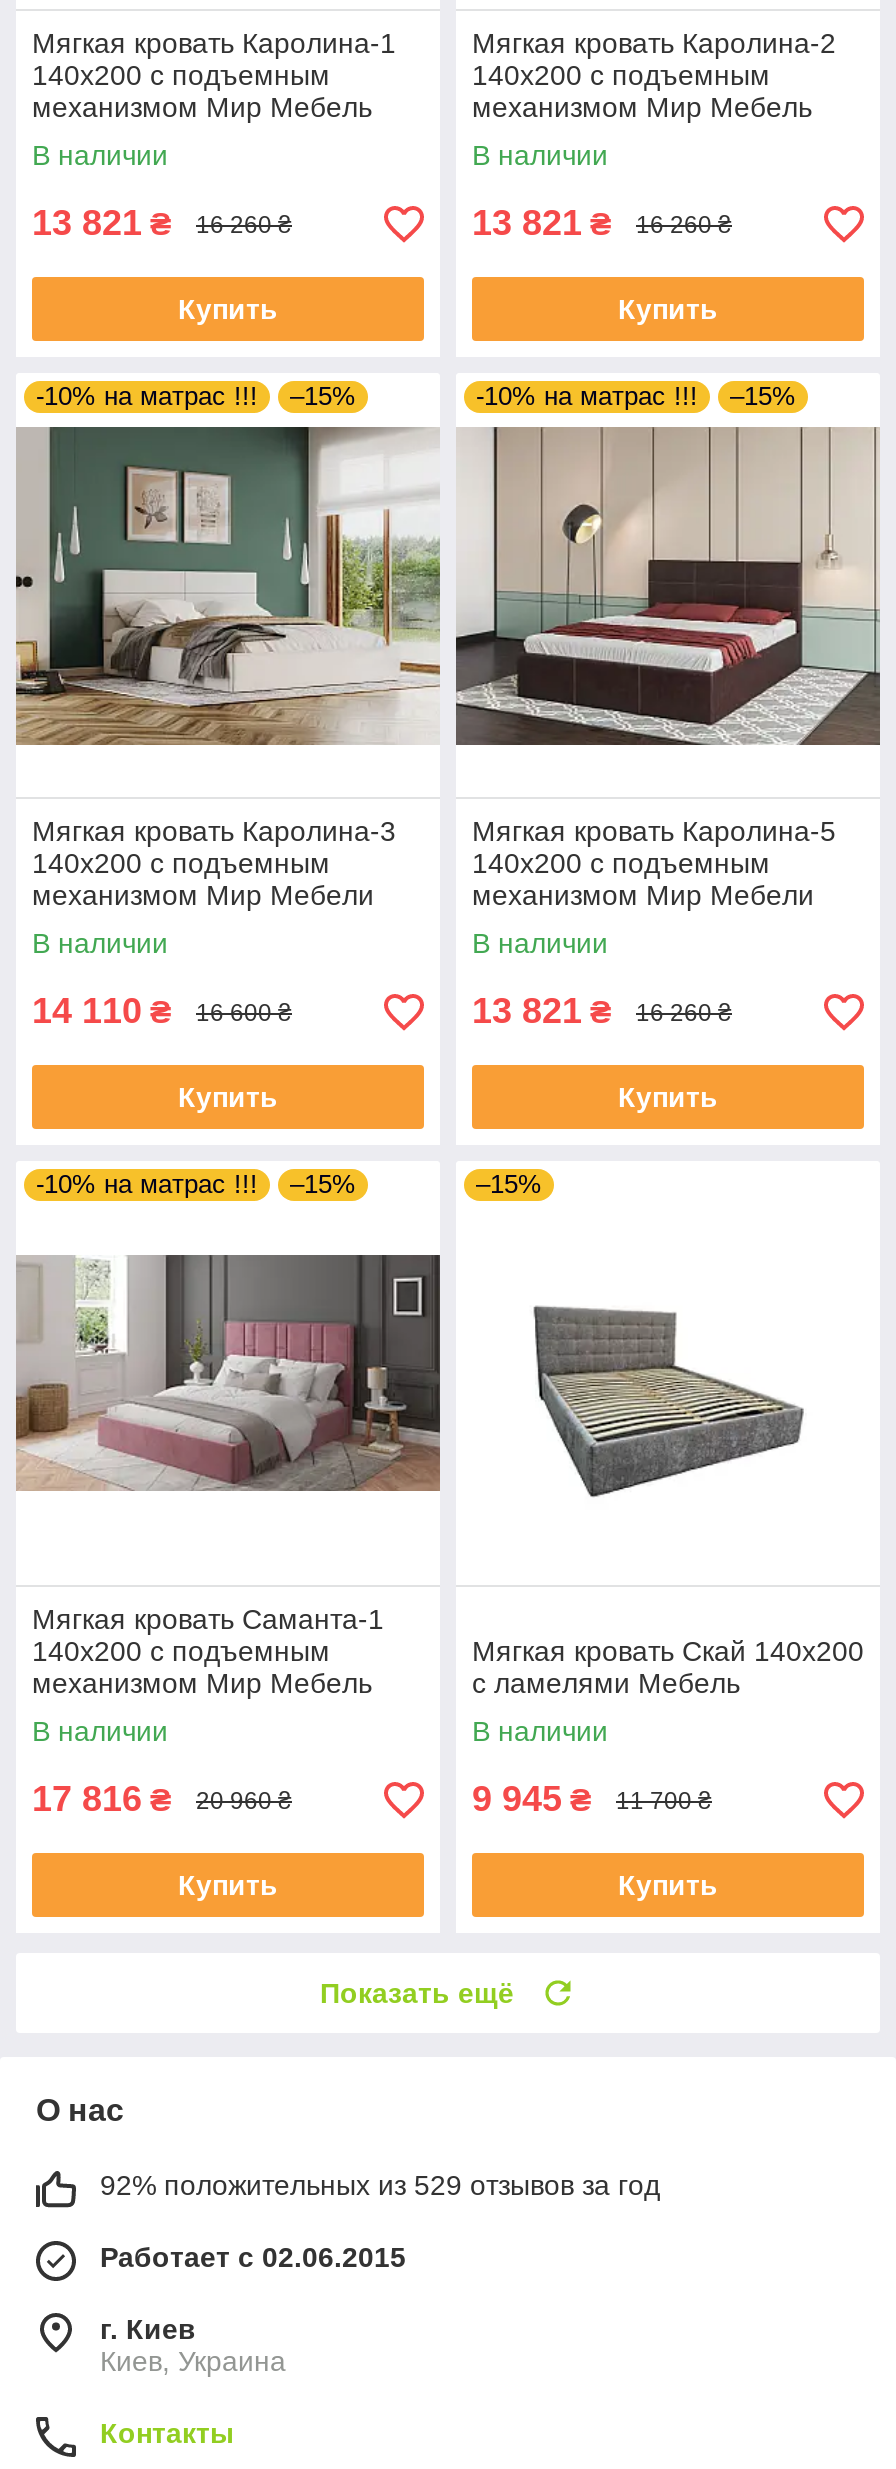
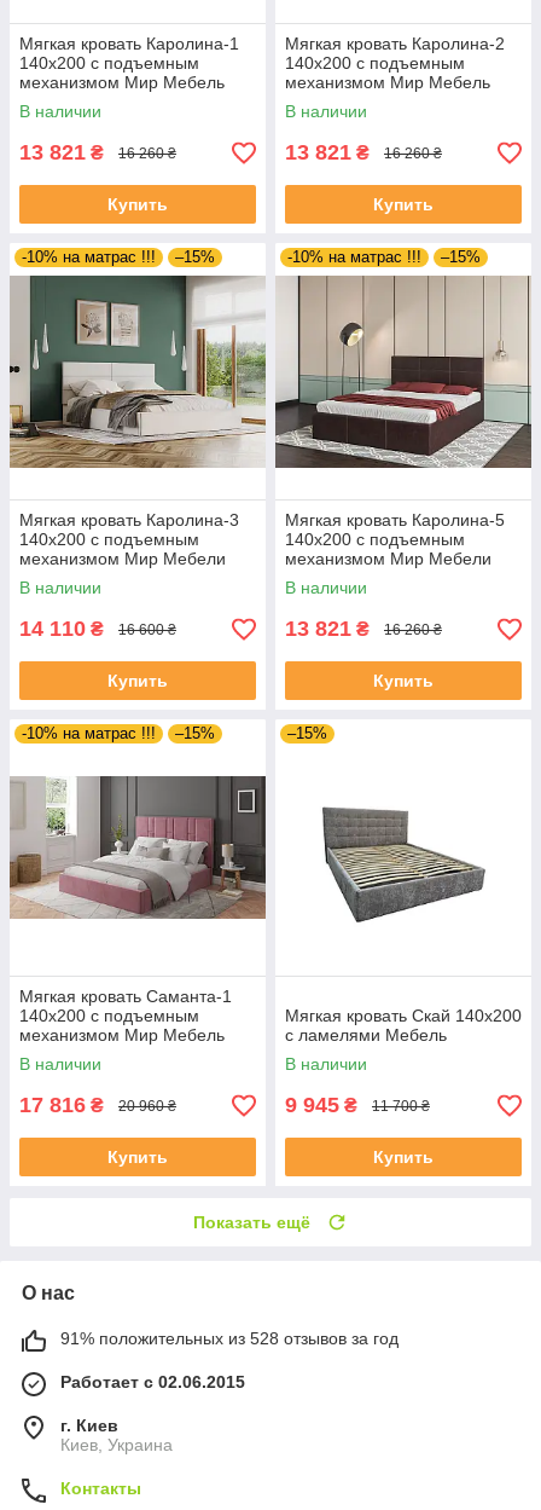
[100,2169,660,2201] 92% положительных из 529 отзывов за год -> [60,1329,399,1348] 91% положительных из 528 отзывов за год

